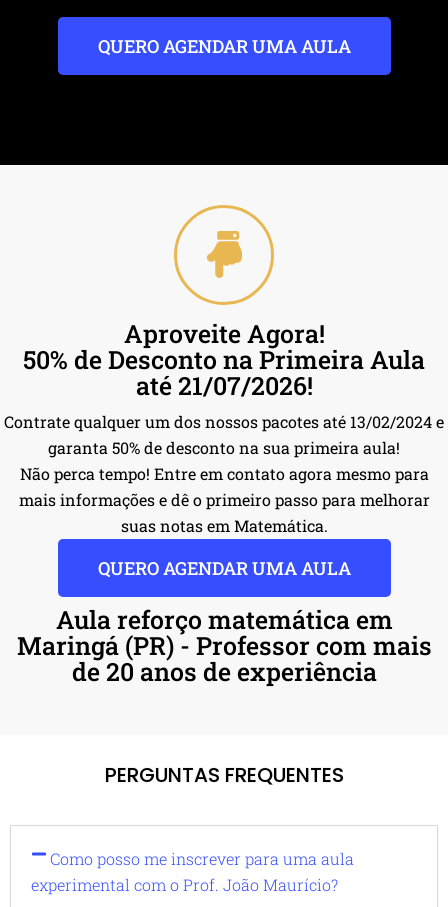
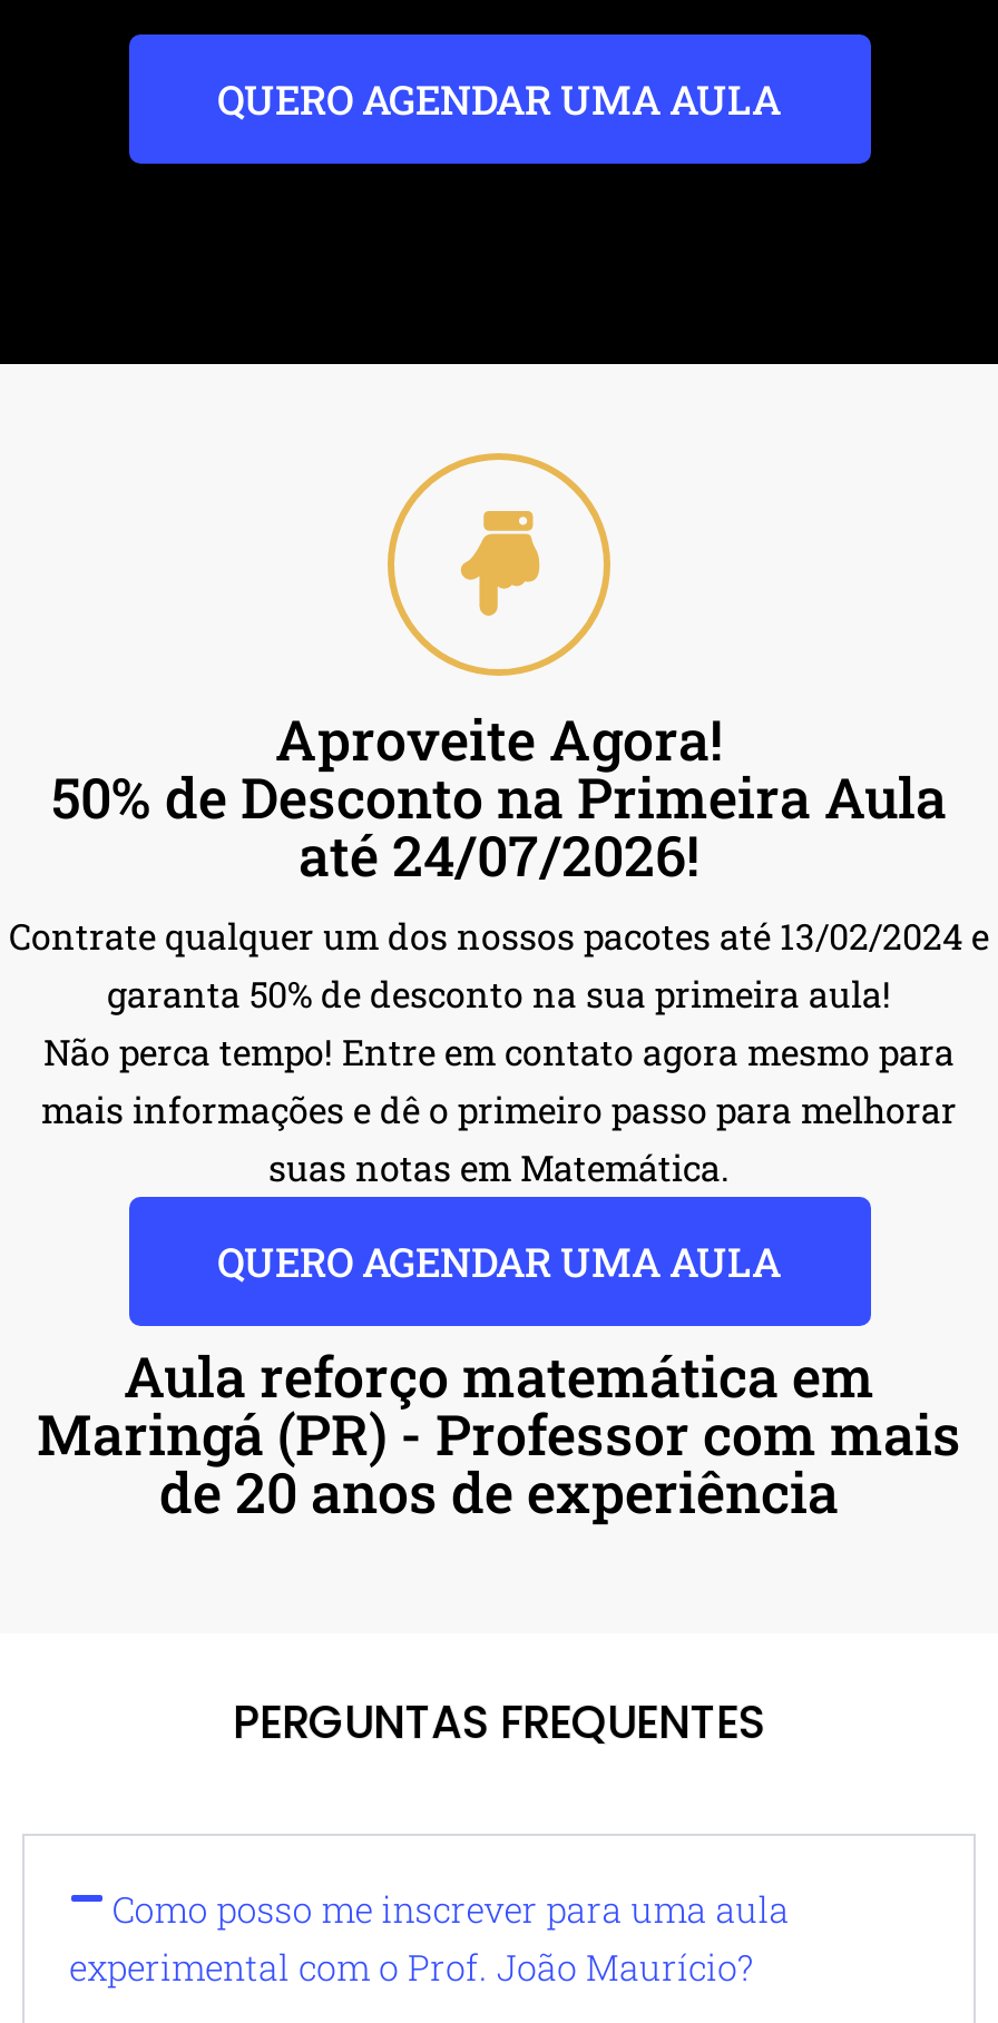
[135,369,312,402] até 21/07/2026! -> [299,817,699,891] até 24/07/2026!

